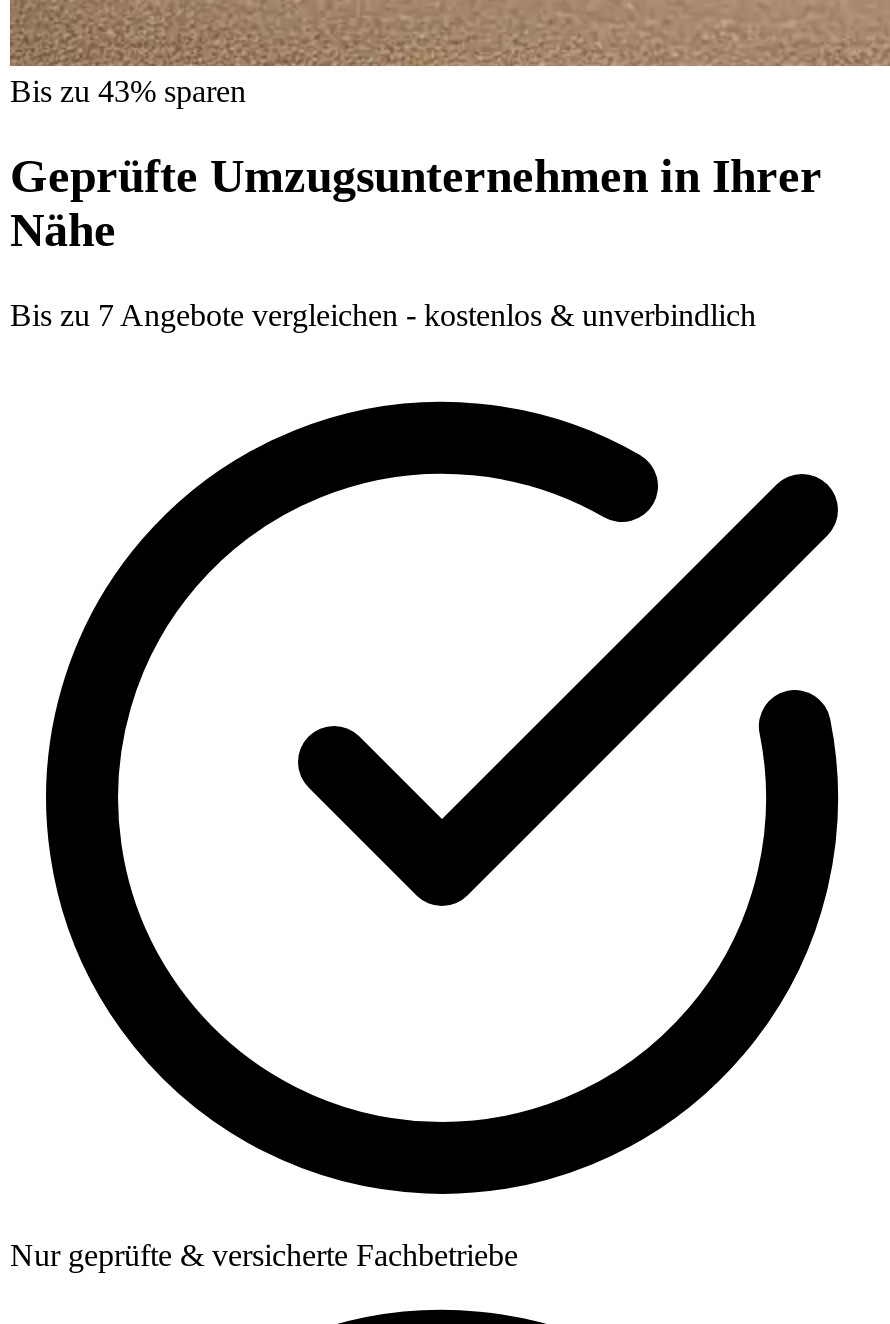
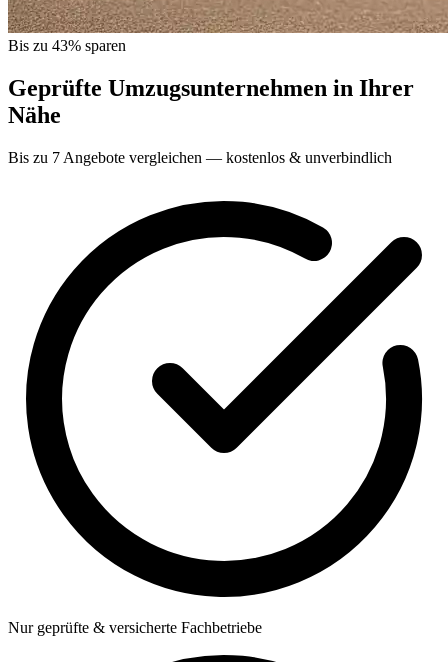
[10,298,756,332] Bis zu 7 Angebote vergleichen - kostenlos & unverbindlich -> [8,149,392,166] Bis zu 7 Angebote vergleichen — kostenlos & unverbindlich

